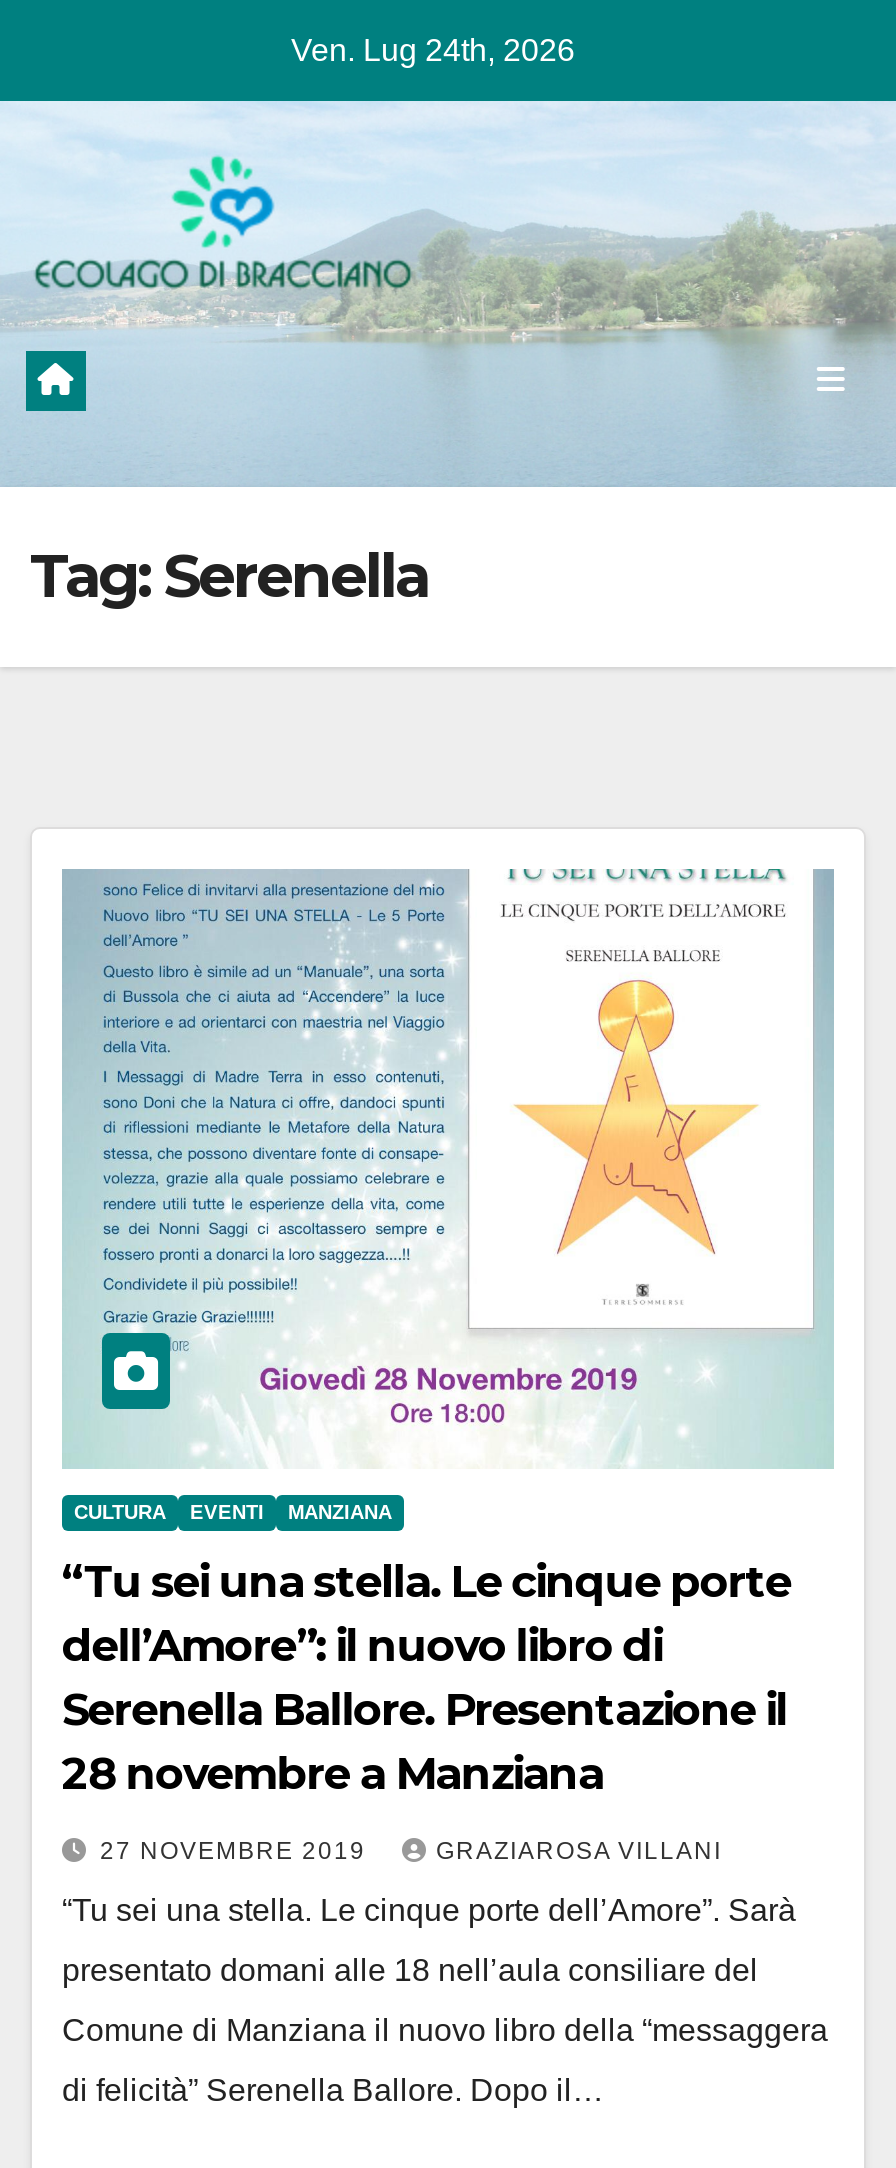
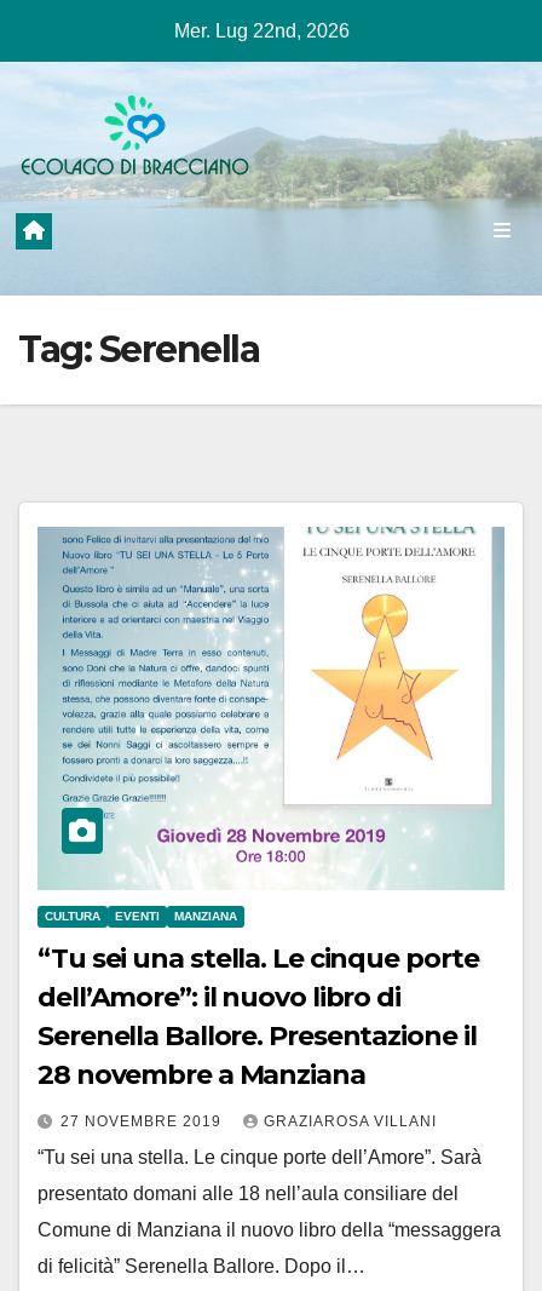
[291,33,575,67] Ven. Lug 24th, 2026 -> [174,21,350,41] Mer. Lug 22nd, 2026

